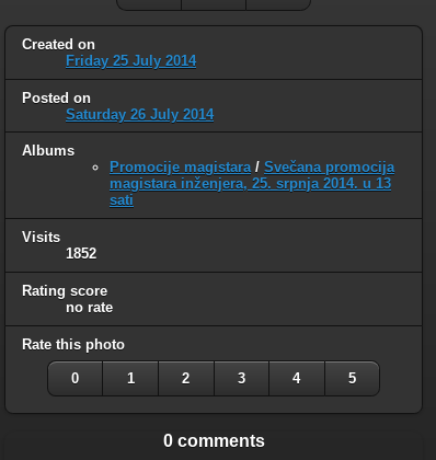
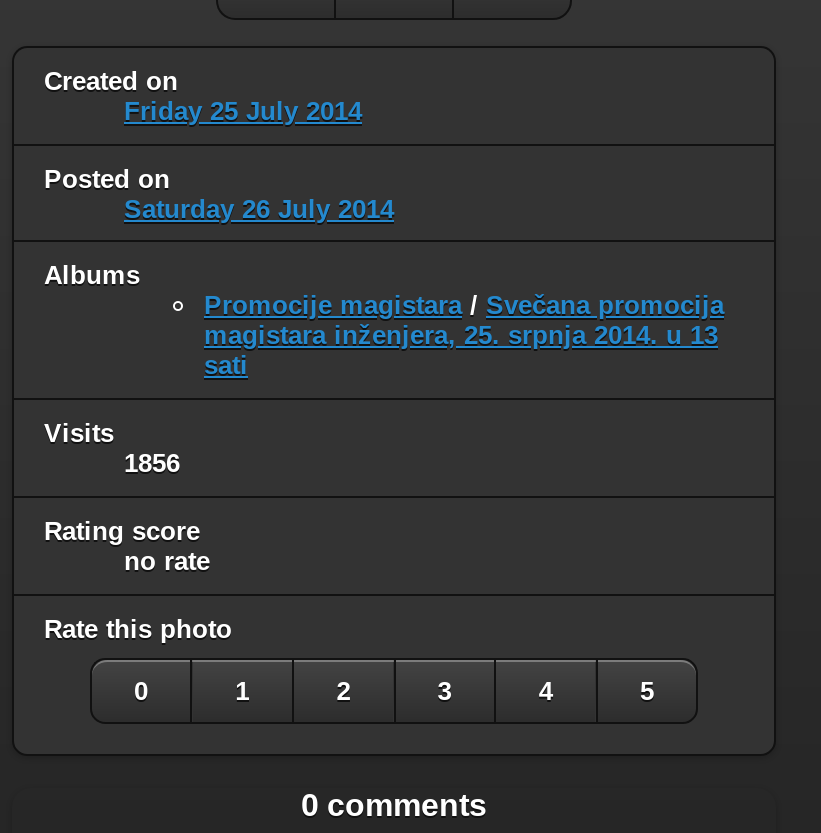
[66,246,96,262] 1852 -> [124,449,180,479] 1856

